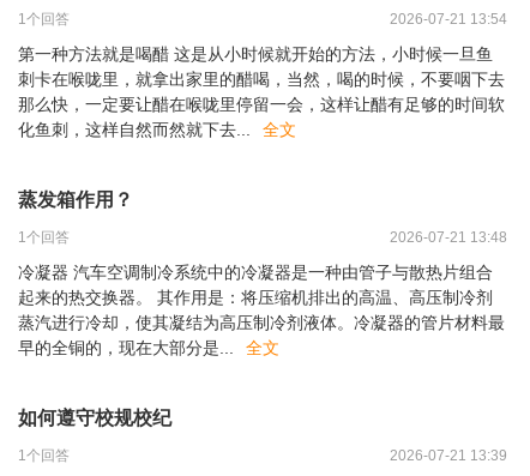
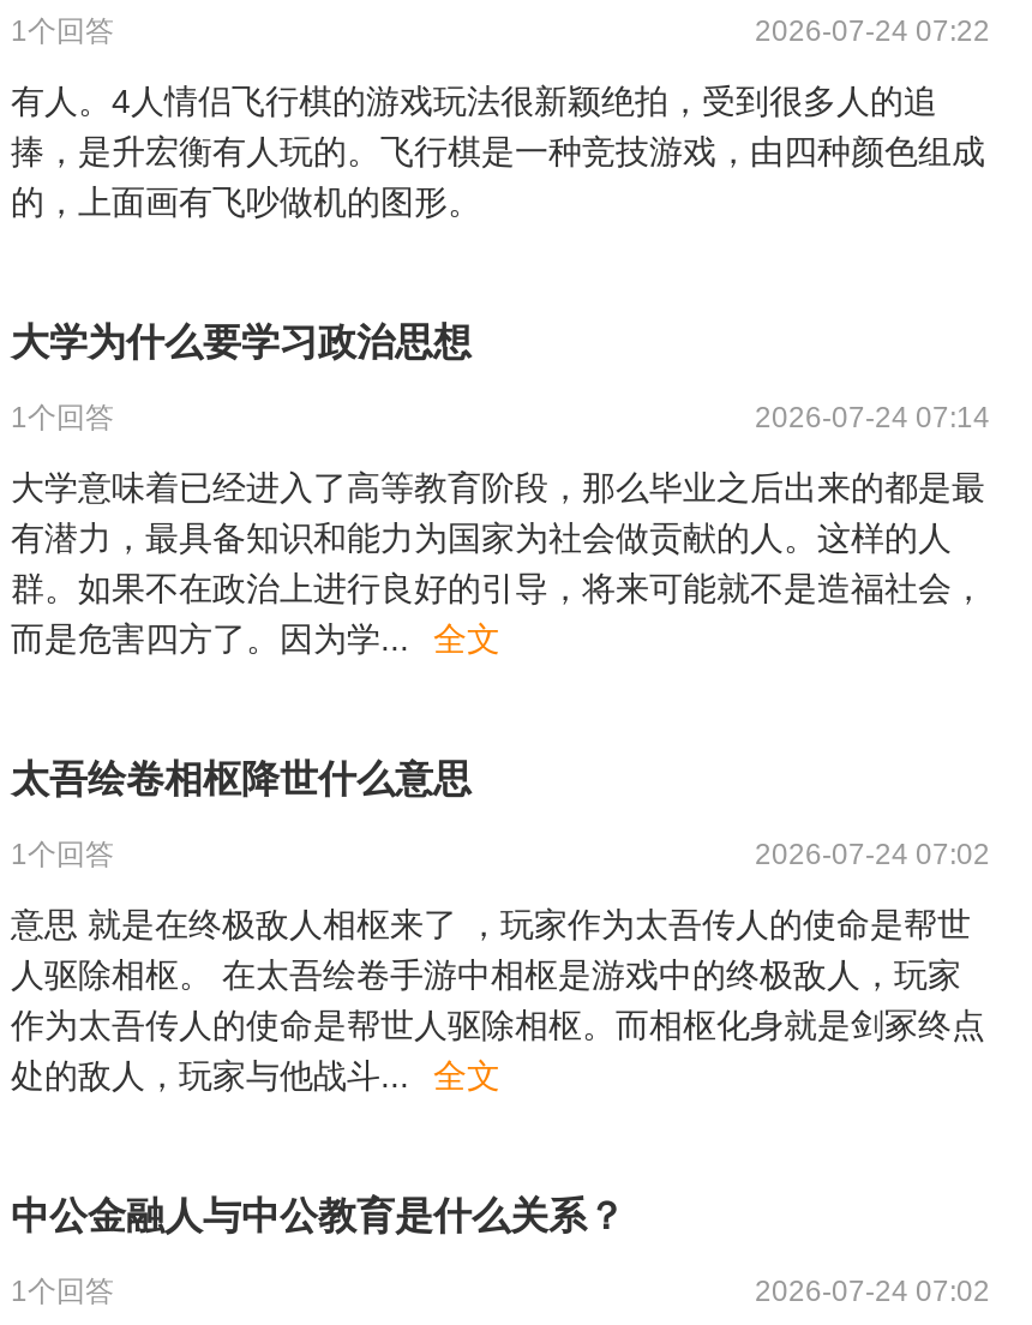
[18,11,507,139] 2026-07-21 13:54 | 第一种方法就是喝醋 这是从小时候就开始的方法，小时候一旦鱼 | 刺卡在喉咙里，就拿出家里的醋喝，当然，喝的时候，不要咽下去 | 那么快，一定要让醋在喉咙里停留一会，这样让醋有足够的时间软 | 化鱼刺，这样自然而然就下去... -> [11,14,990,658] 2026-07-24 07:22 | 有人。4人情侣飞行棋的游戏玩法很新颖绝拍，受到很多人的追 | 捧，是升宏衡有人玩的。飞行棋是一种竞技游戏，由四种颜色组成 | 的，上面画有飞吵做机的图形。 | 大学为什么要学习政治思想 | 1个回答 | 2026-07-24 07:14 | 大学意味着已经进入了高等教育阶段，那么毕业之后出来的都是最 | 有潜力，最具备知识和能力为国家为社会做贡献的人。这样的人 | 群。如果不在政治上进行良好的引导，将来可能就不是造福社会， | 而是危害四方了。因为学...
[18,189,133,210] 蒸发箱作用？ -> [11,759,472,799] 太吾绘卷相枢降世什么意思
[390,229,507,246] 2026-07-21 13:48 -> [755,838,990,871] 2026-07-24 07:02
[18,263,505,357] 冷凝器 汽车空调制冷系统中的冷凝器是一种由管子与散热片组合 | 起来的热交换器。 其作用是：将压缩机排出的高温、高压制冷剂 | 蒸汽进行冷却，使其凝结为高压制冷剂液体。冷凝器的管片材料最 | 早的全铜的，现在大部分是... -> [11,905,985,1095] 意思 就是在终极敌人相枢来了 ，玩家作为太吾传人的使命是帮世 | 人驱除相枢。 在太吾绘卷手游中相枢是游戏中的终极敌人，玩家 | 作为太吾传人的使命是帮世人驱除相枢。而相枢化身就是剑冢终点 | 处的敌人，玩家与他战斗...
[18,408,171,428] 如何遵守校规校纪 -> [11,1195,625,1236] 中公金融人与中公教育是什么关系？
[390,447,507,464] 2026-07-21 13:39 -> [755,1275,990,1308] 2026-07-24 07:02

